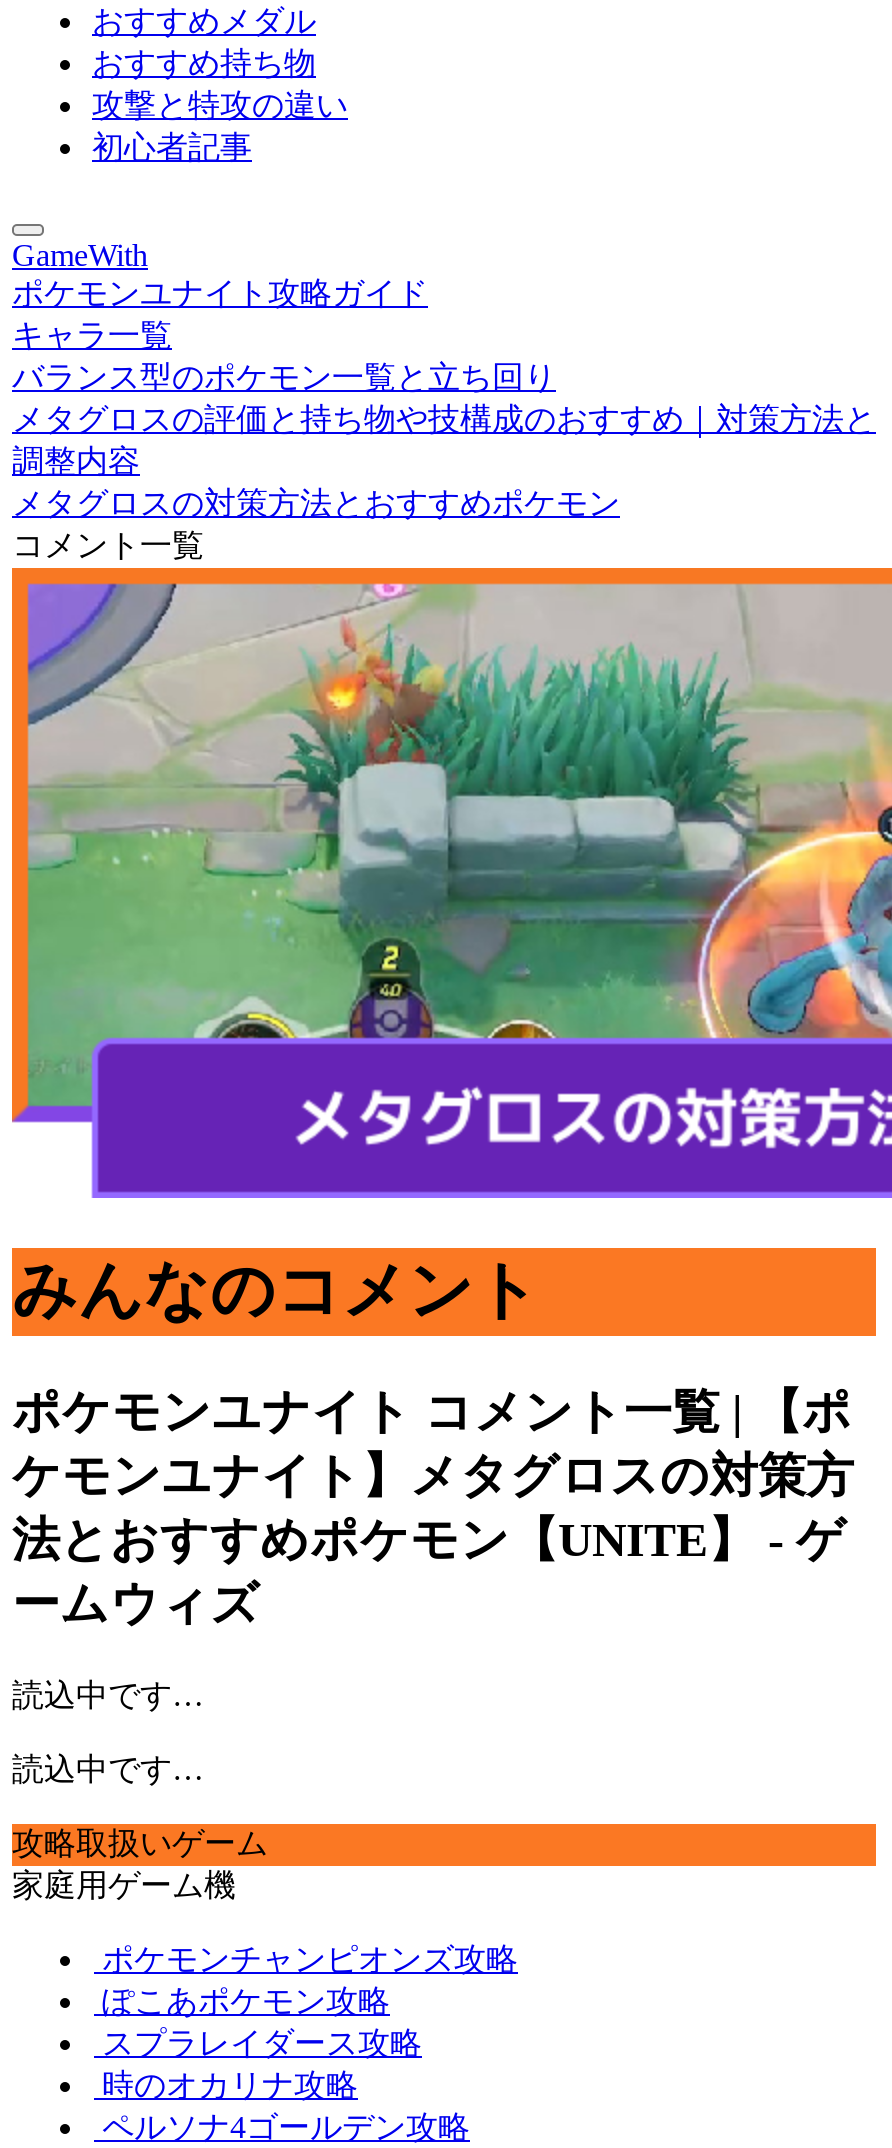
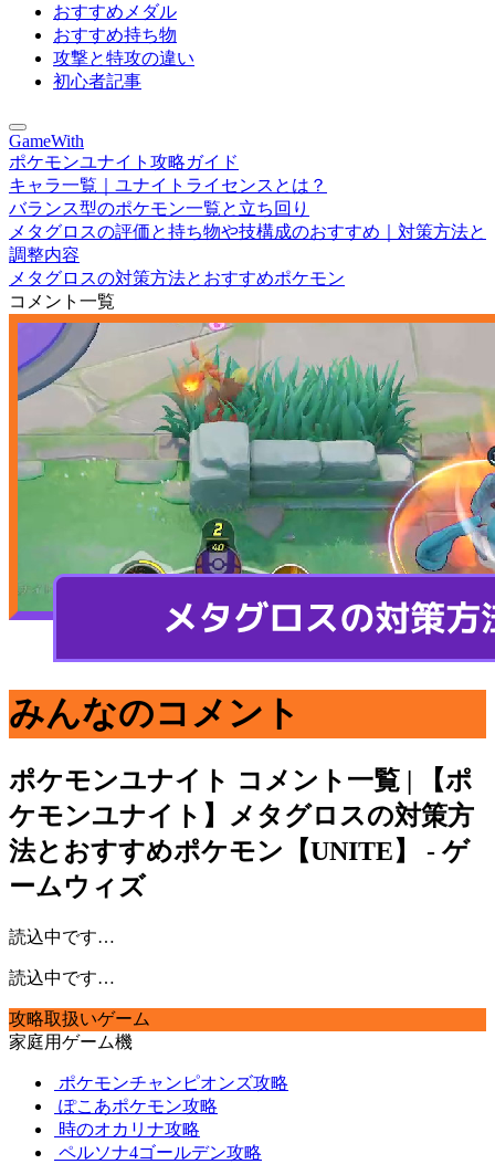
[12,318,172,352] キャラ一覧 -> [9,176,327,195] キャラ一覧｜ユナイトライセンスとは？
[102,2026,422,2060] スプラレイダース攻略 -> none

